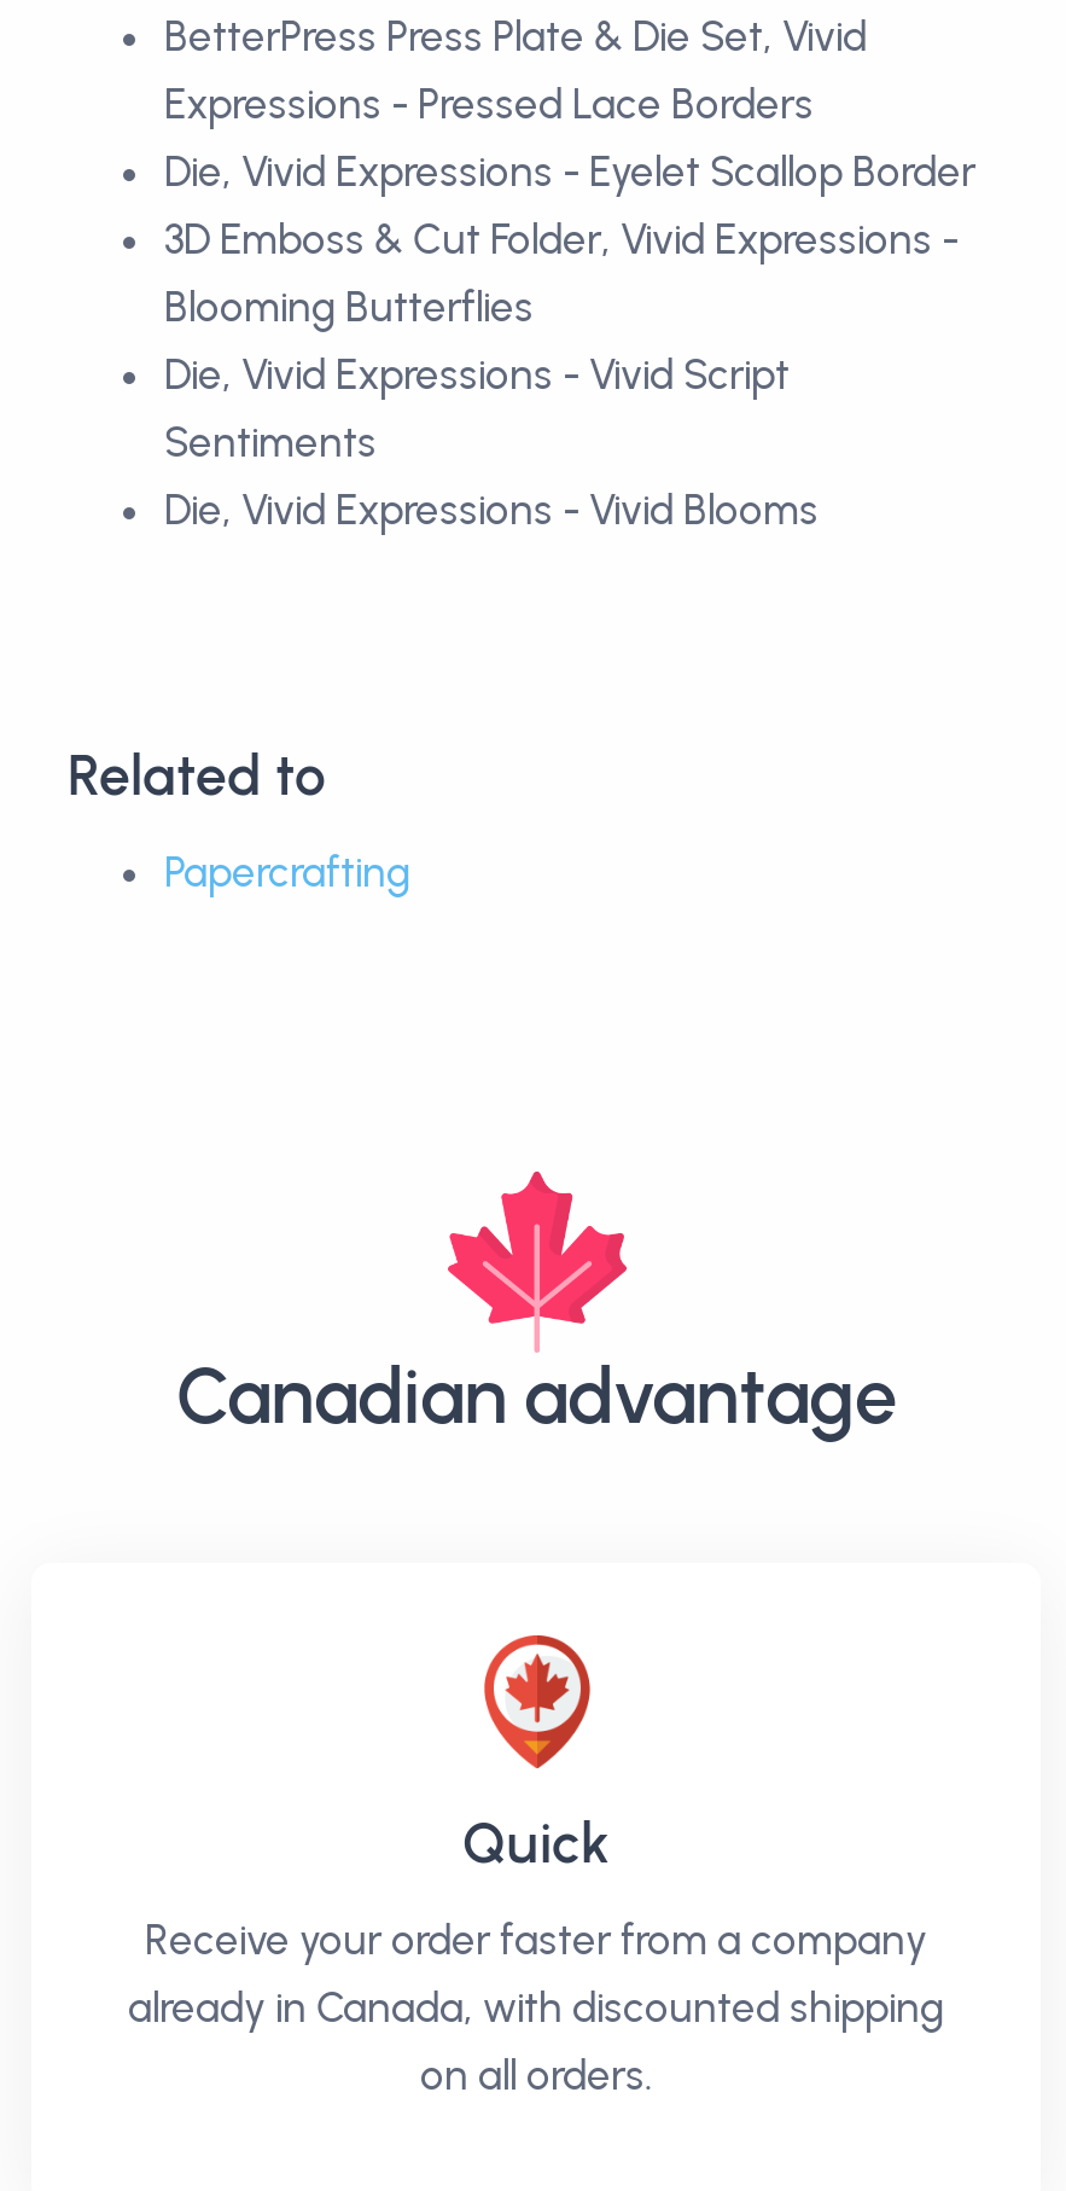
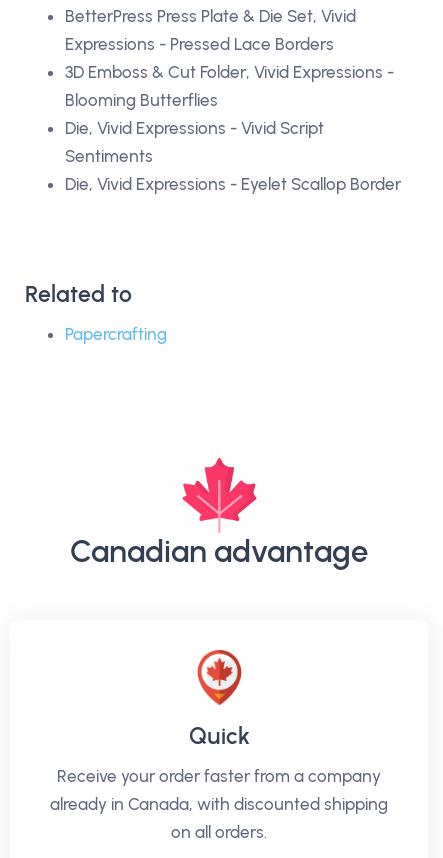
moved [164,147,975,196] -> [65,174,401,194]: Die, Vivid Expressions - Eyelet Scallop Border
[164,486,819,534] Die, Vivid Expressions - Vivid Blooms -> none

